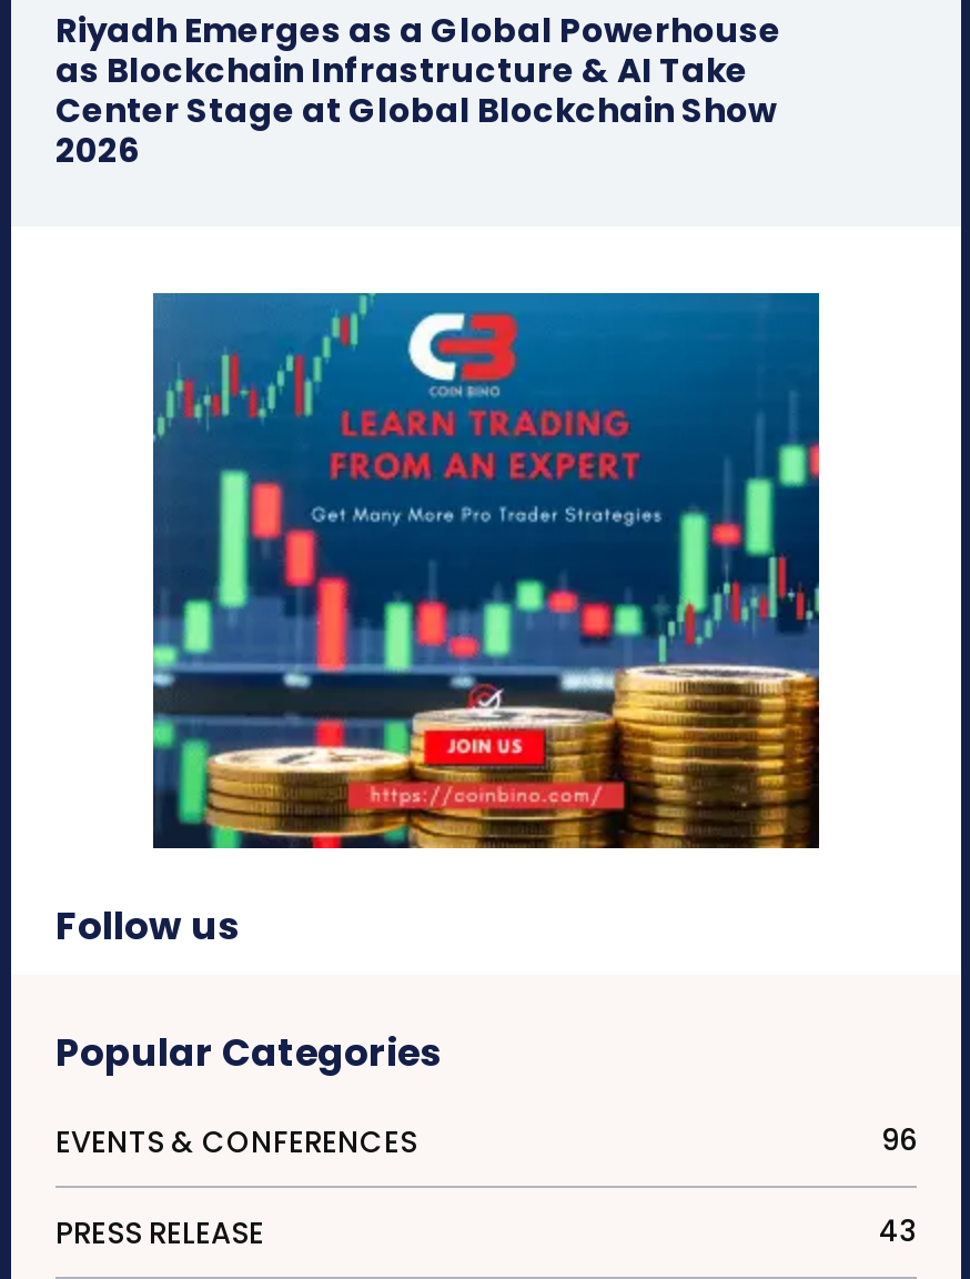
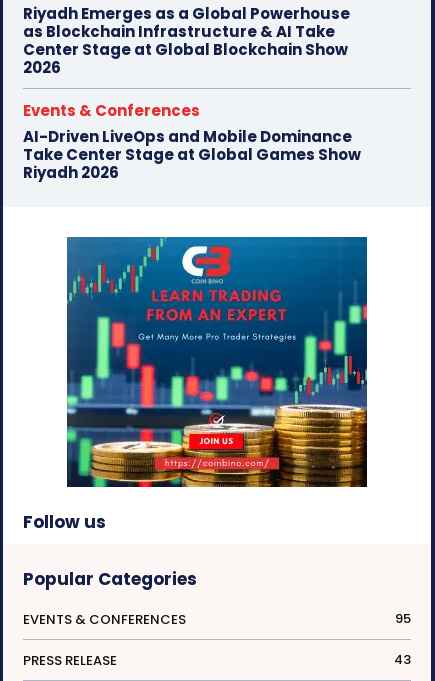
none -> [23,100,361,183] Events & Conferences | AI-Driven LiveOps and Mobile Dominance | Take Center Stage at Global Games Show | Riyadh 2026
[881,1119,917,1161] 96 -> [395,609,411,628] 95

